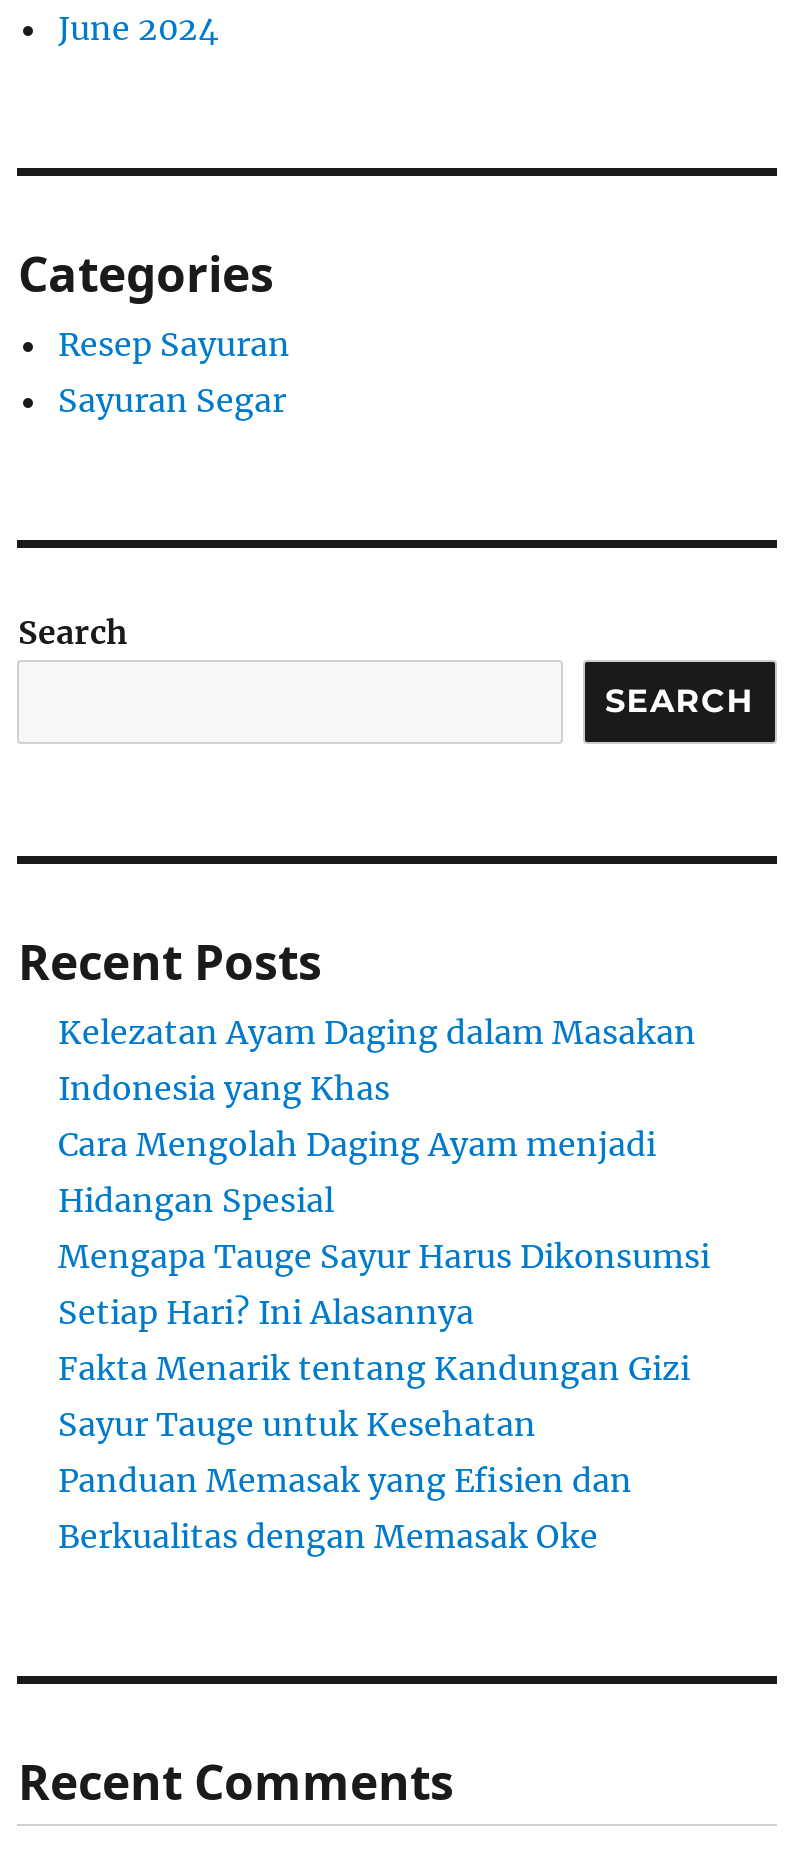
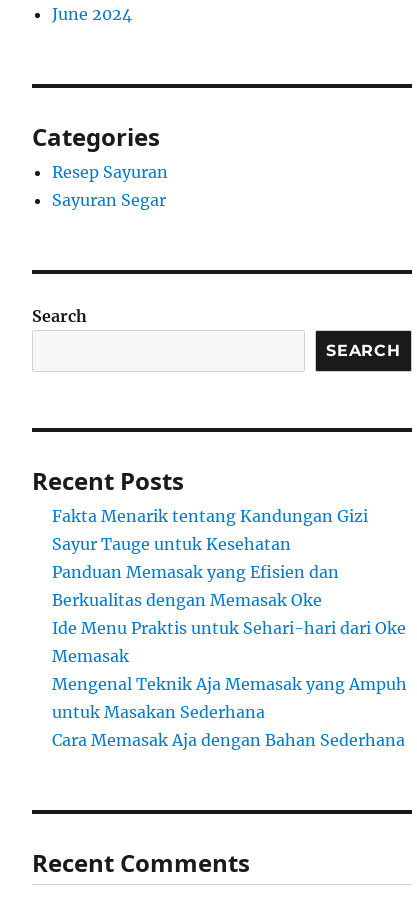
[58,1012,710,1332] Kelezatan Ayam Daging dalam Masakan | Indonesia yang Khas | Cara Mengolah Daging Ayam menjadi | Hidangan Spesial | Mengapa Tauge Sayur Harus Dikonsumsi | Setiap Hari? Ini Alasannya -> none
moved [58,1348,690,1556] -> [52,506,368,610]: Fakta Menarik tentang Kandungan Gizi | Sayur Tauge untuk Kesehatan | Panduan Memasak yang Efisien dan | Berkualitas dengan Memasak Oke
none -> [52,618,407,750] Ide Menu Praktis untuk Sehari-hari dari Oke | Memasak | Mengenal Teknik Aja Memasak yang Ampuh | untuk Masakan Sederhana | Cara Memasak Aja dengan Bahan Sederhana

